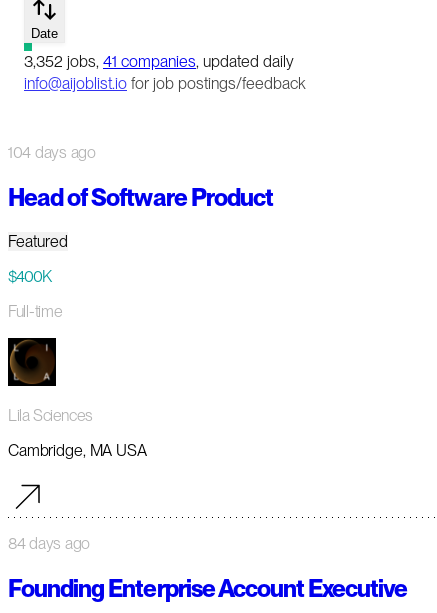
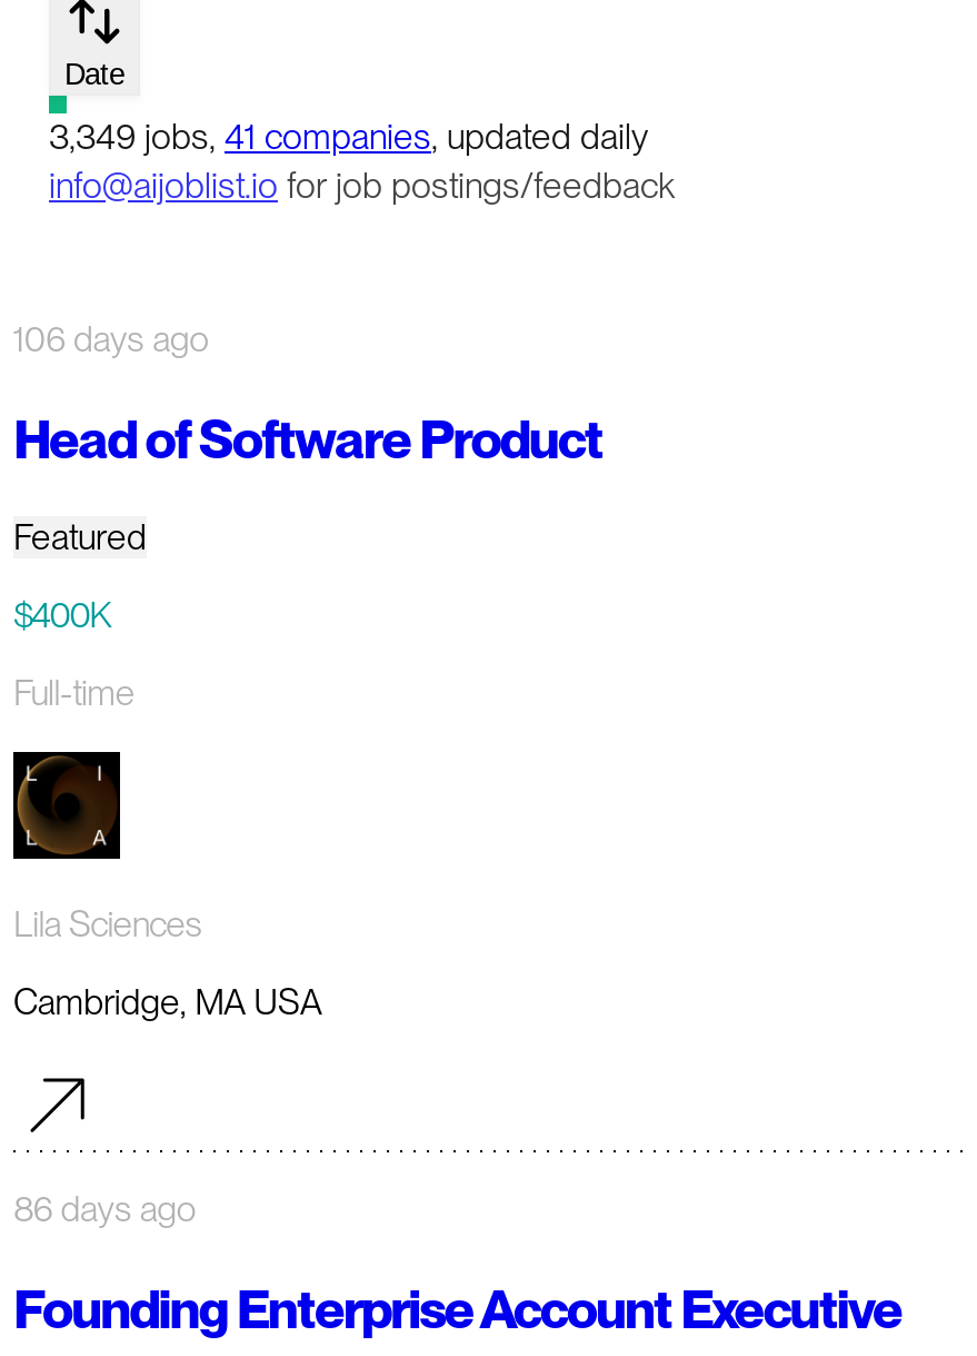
[24,52,294,71] 3,352 jobs, 41 companies, updated daily -> [49,116,649,158] 3,349 jobs, 41 companies, updated daily
[8,143,96,162] 104 days ago -> [13,318,209,360] 106 days ago
[8,534,90,553] 84 days ago -> [13,1188,196,1230] 86 days ago

